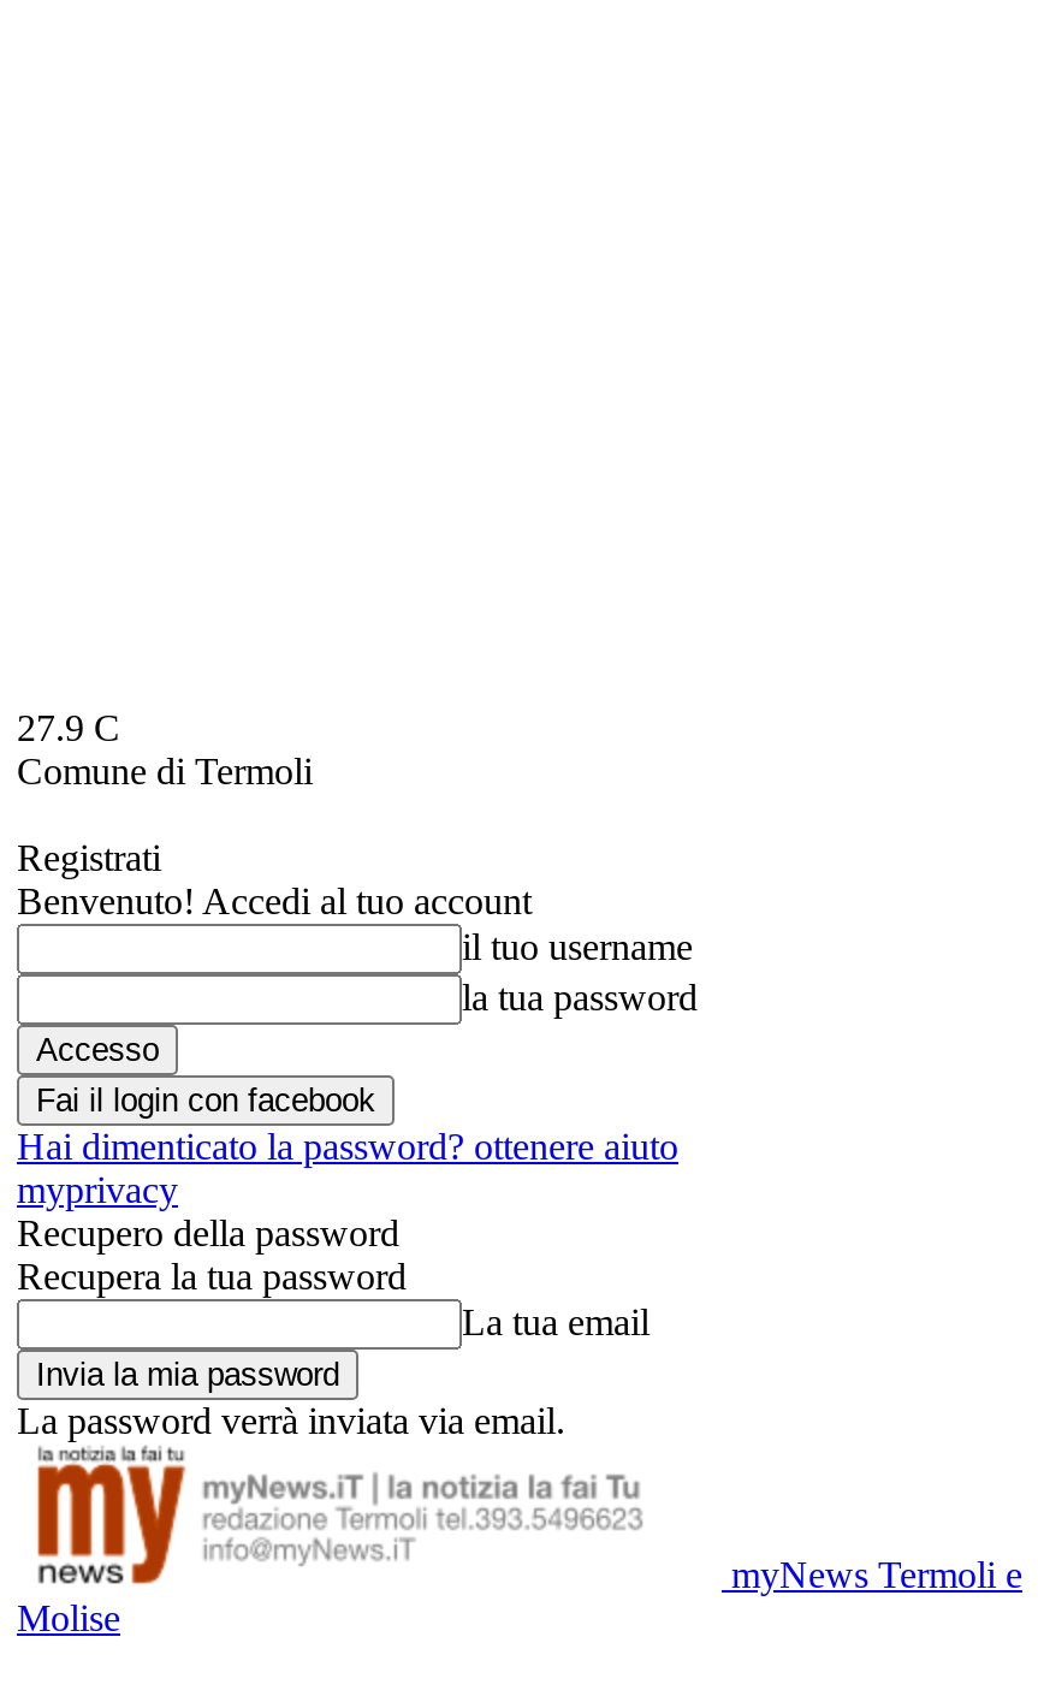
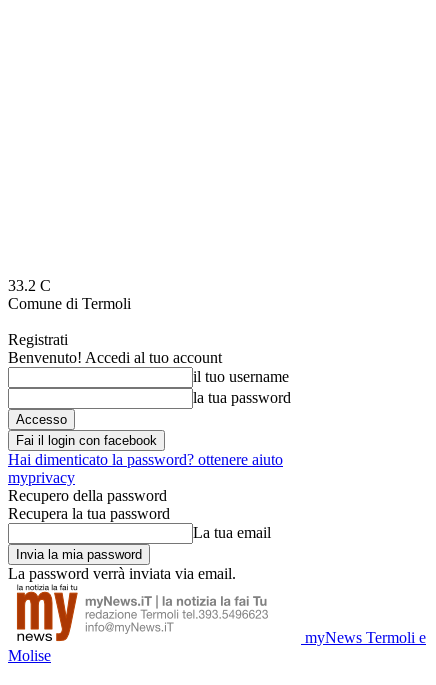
[17,707,120,748] 27.9 C -> [8,277,51,294] 33.2 C

